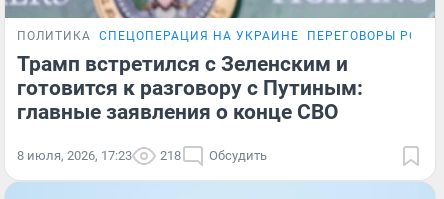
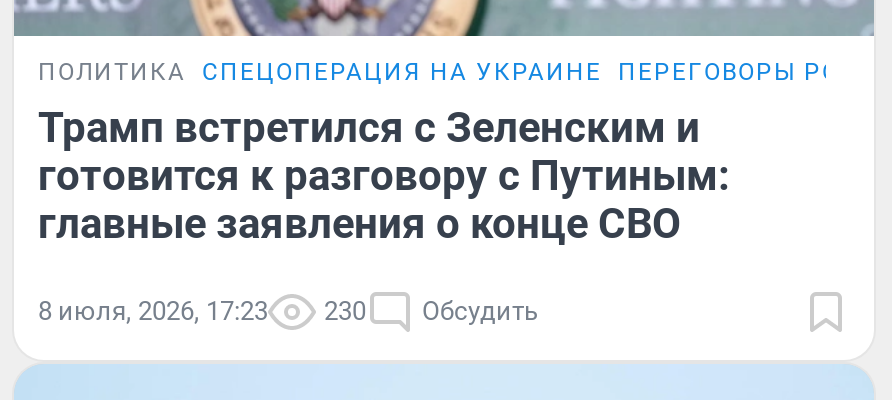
[17,148,267,163] 8 июля, 2026, 17:23 218 Обсудить -> [38,296,538,326] 8 июля, 2026, 17:23 230 Обсудить

